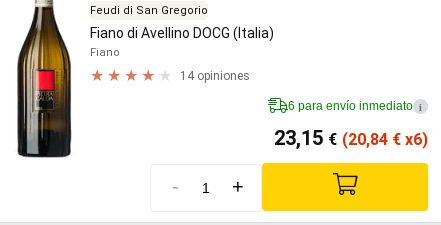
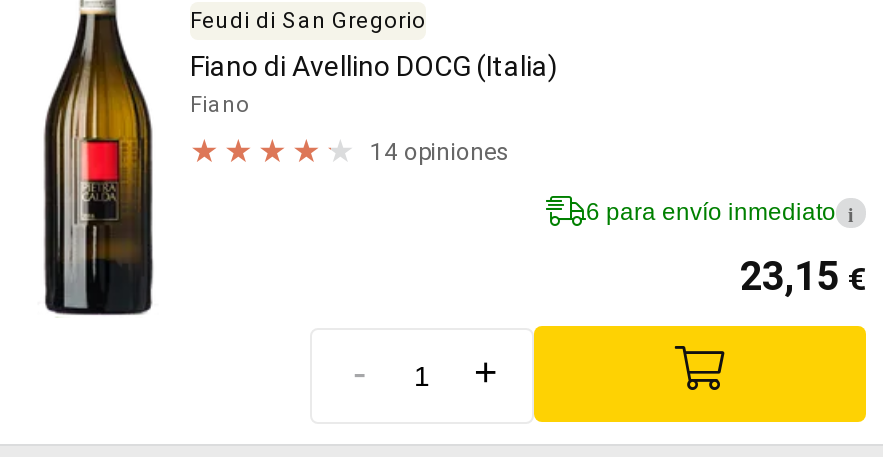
[274,126,428,150] 23,15 € (20,84 €x6) -> [740,252,866,300] 23,15 €

